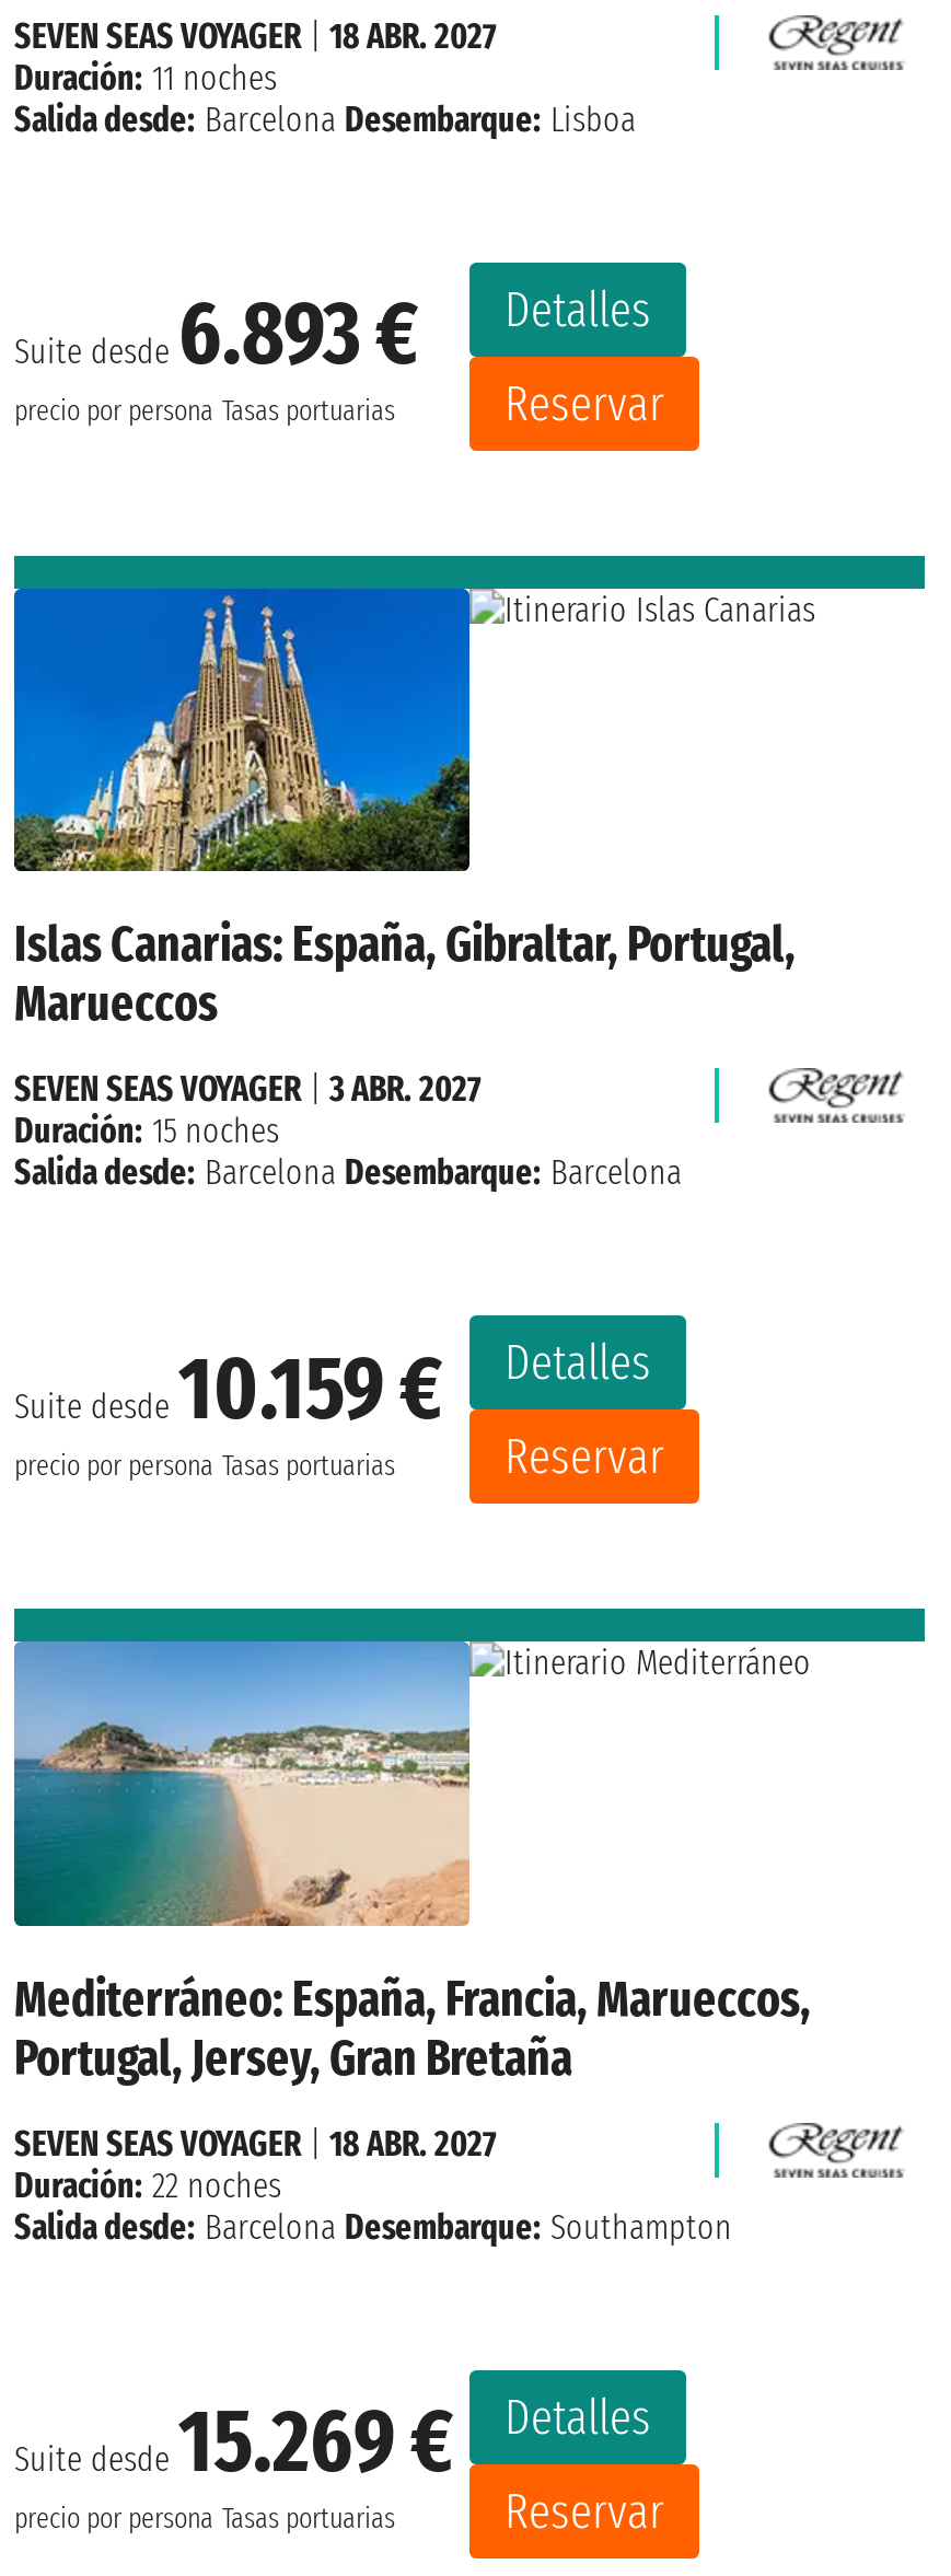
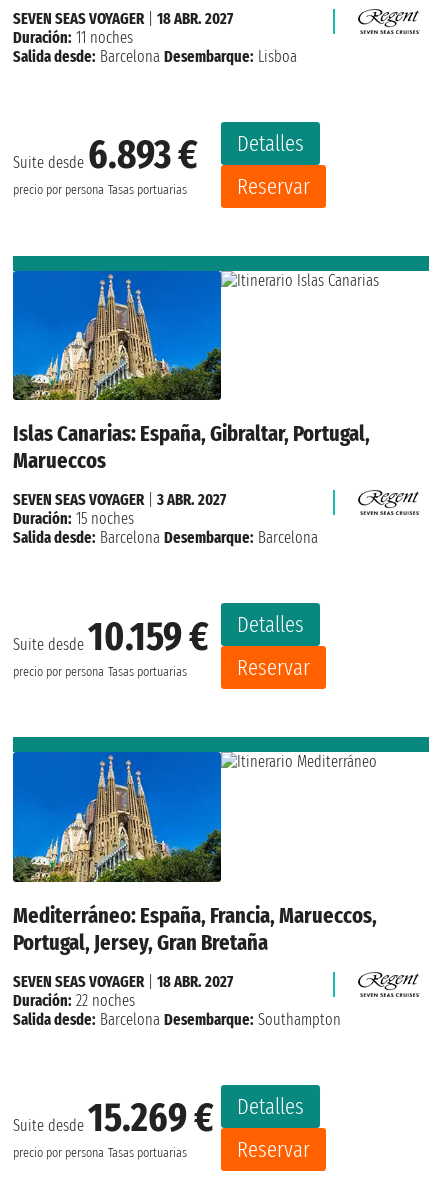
[12,1641,472,1928] [image] -> [12,752,222,883] [image]

